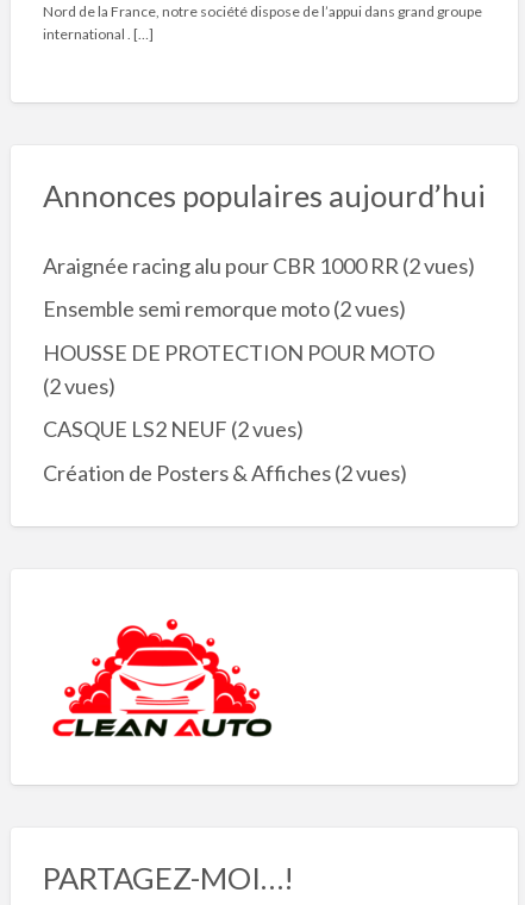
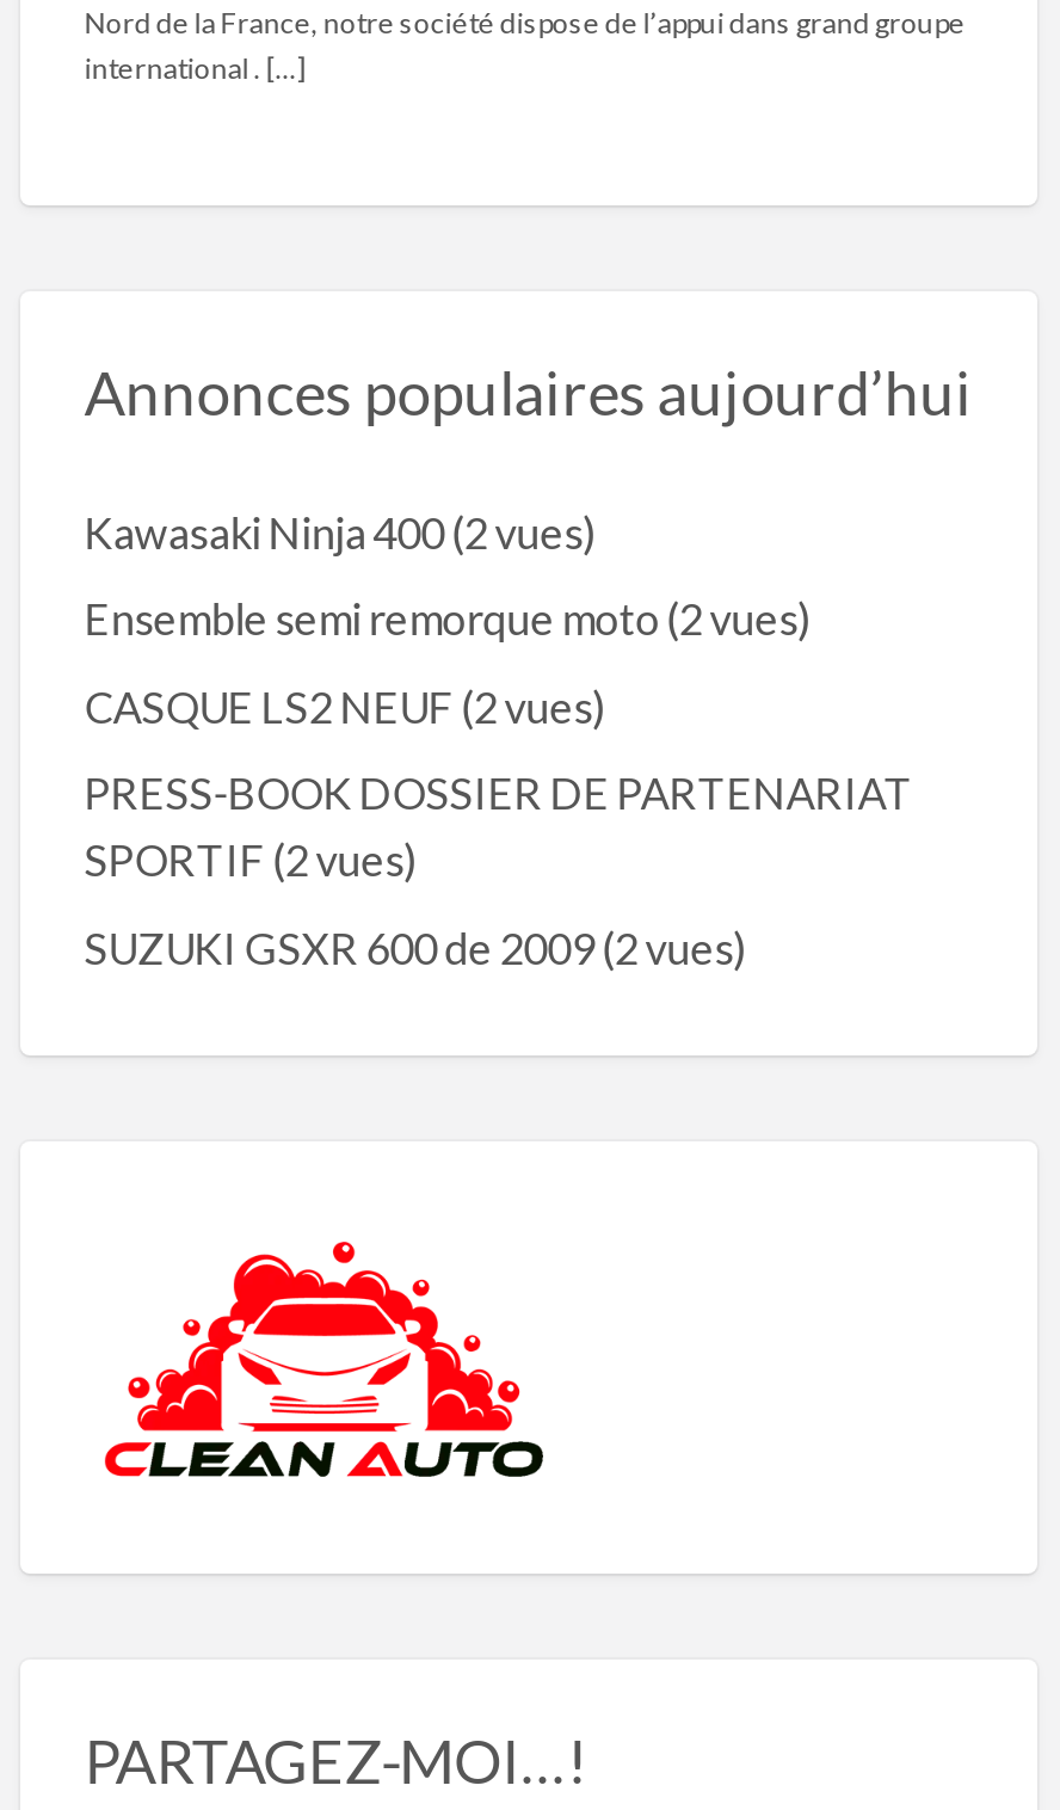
[42,252,475,279] Araignée racing alu pour CBR 1000 RR(2 vues) -> [84,506,597,559] Kawasaki Ninja 400(2 vues)
[42,339,434,399] HOUSSE DE PROTECTION POUR MOTO | (2 vues) -> none
moved [42,416,303,442] -> [84,681,607,733]: CASQUE LS2 NEUF (2 vues)
[42,460,407,486] Création de Posters & Affiches (2 vues) -> [84,768,912,974] PRESS-BOOK DOSSIER DE PARTENARIAT | SPORTIF (2 vues) | SUZUKI GSXR 600 de 2009(2 vues)

